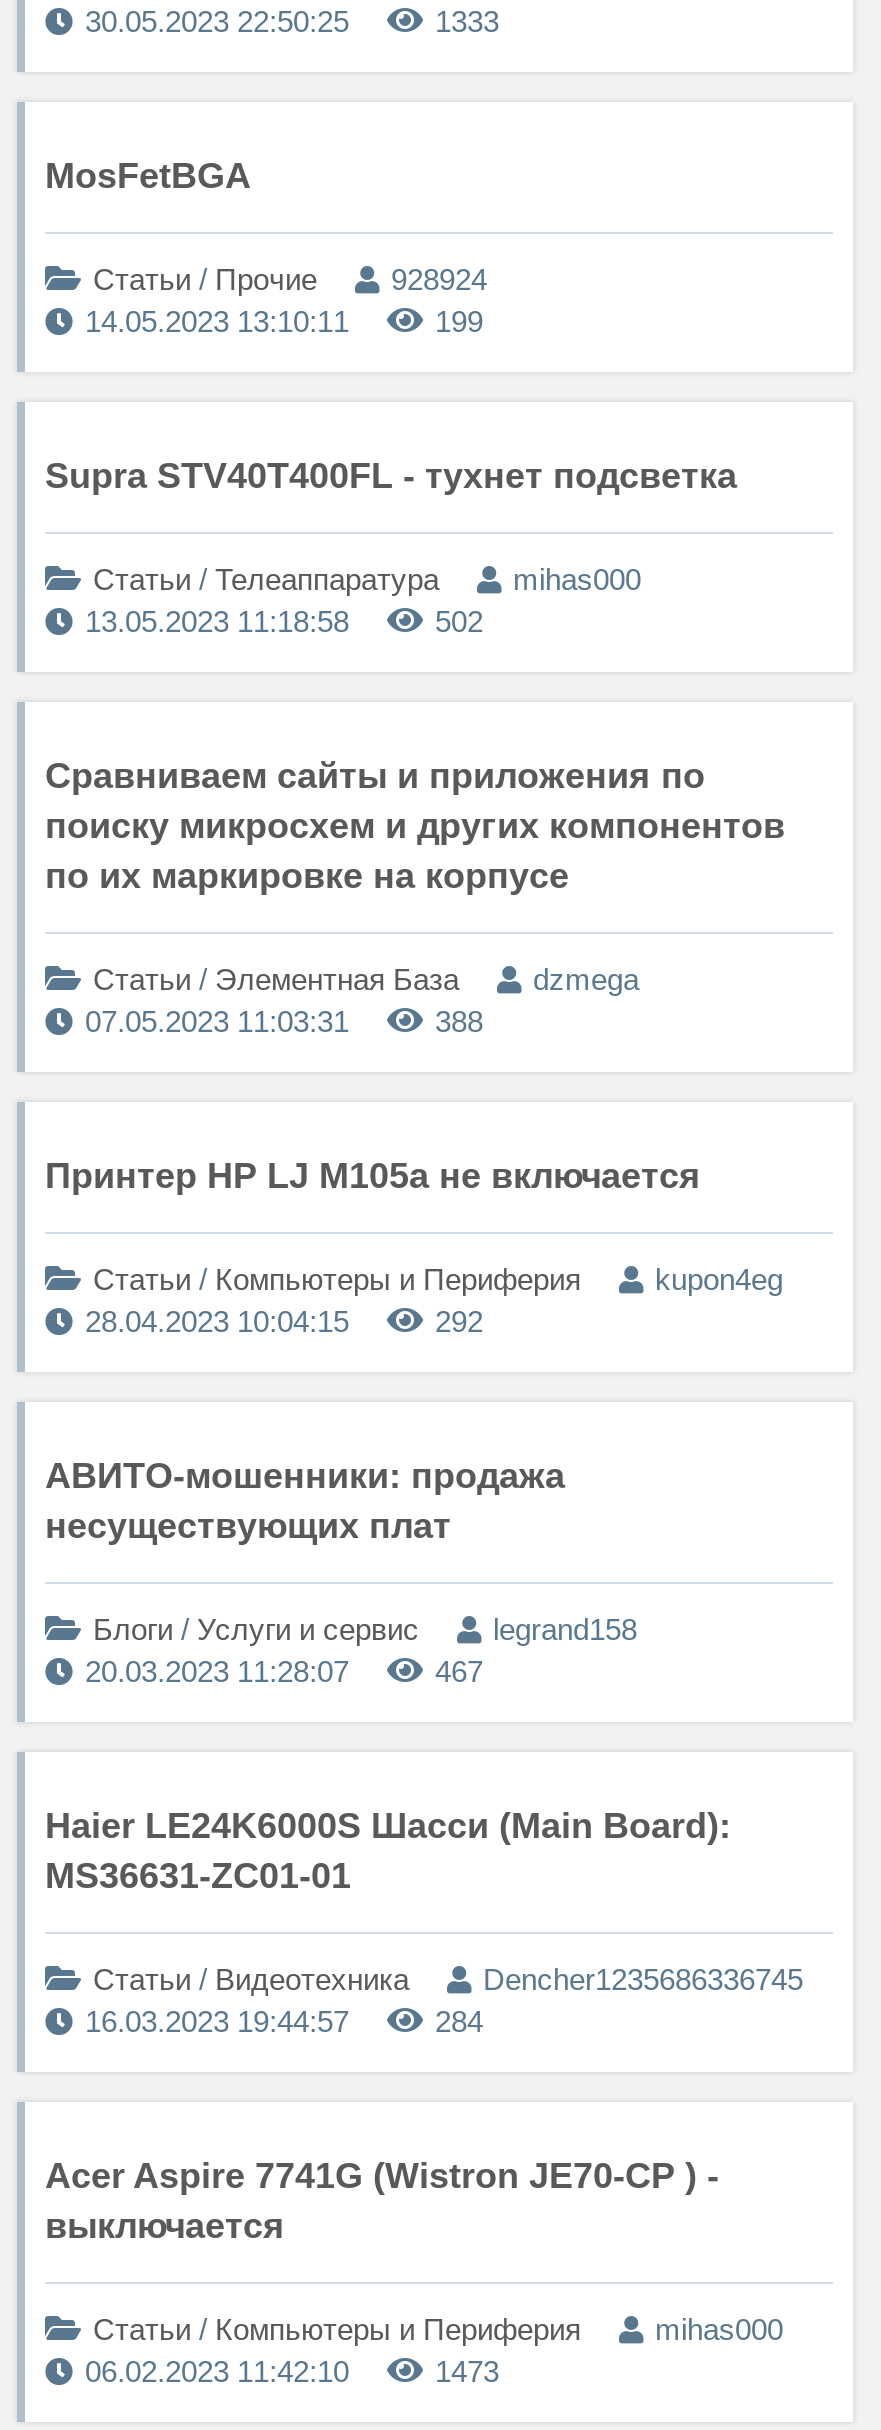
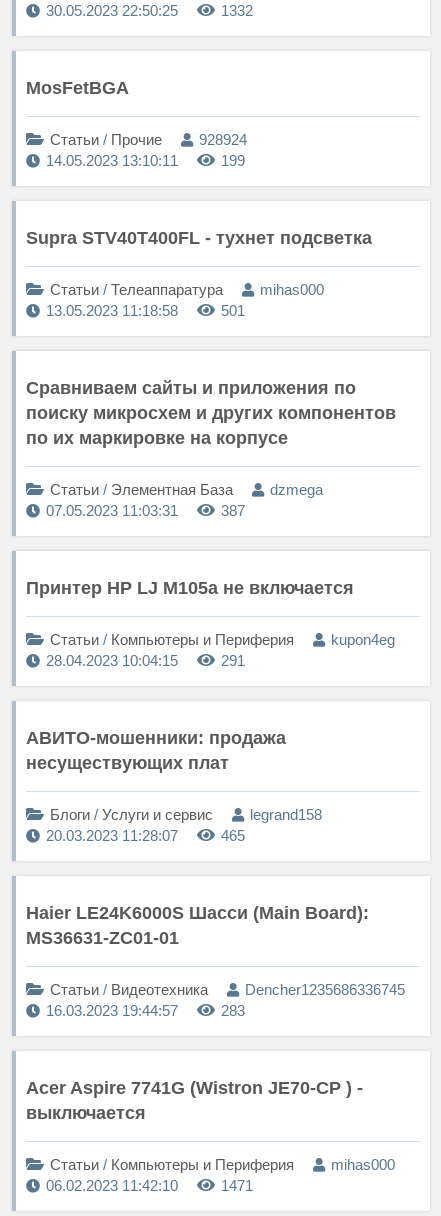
[427,5,499,39] 1333 -> [217,2,253,19] 1332
[427,604,483,638] 502 -> [217,302,245,319] 501
[427,1004,483,1038] 388 -> [217,502,245,519] 387
[427,1304,483,1338] 292 -> [217,652,245,669] 291
[427,1654,483,1688] 467 -> [217,827,245,844] 465
[427,2003,483,2037] 284 -> [217,1002,245,1019] 283
[427,2353,499,2387] 1473 -> [217,1176,253,1193] 1471

